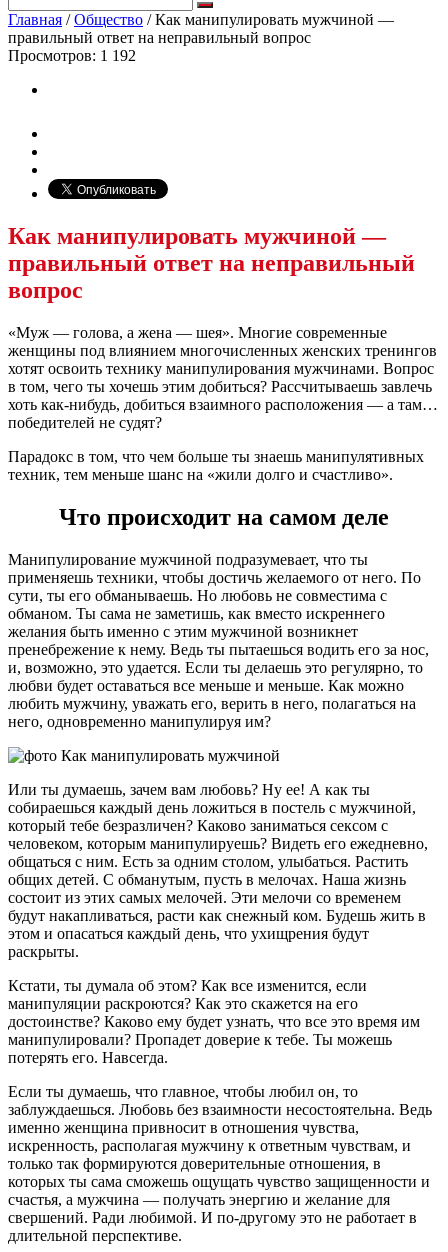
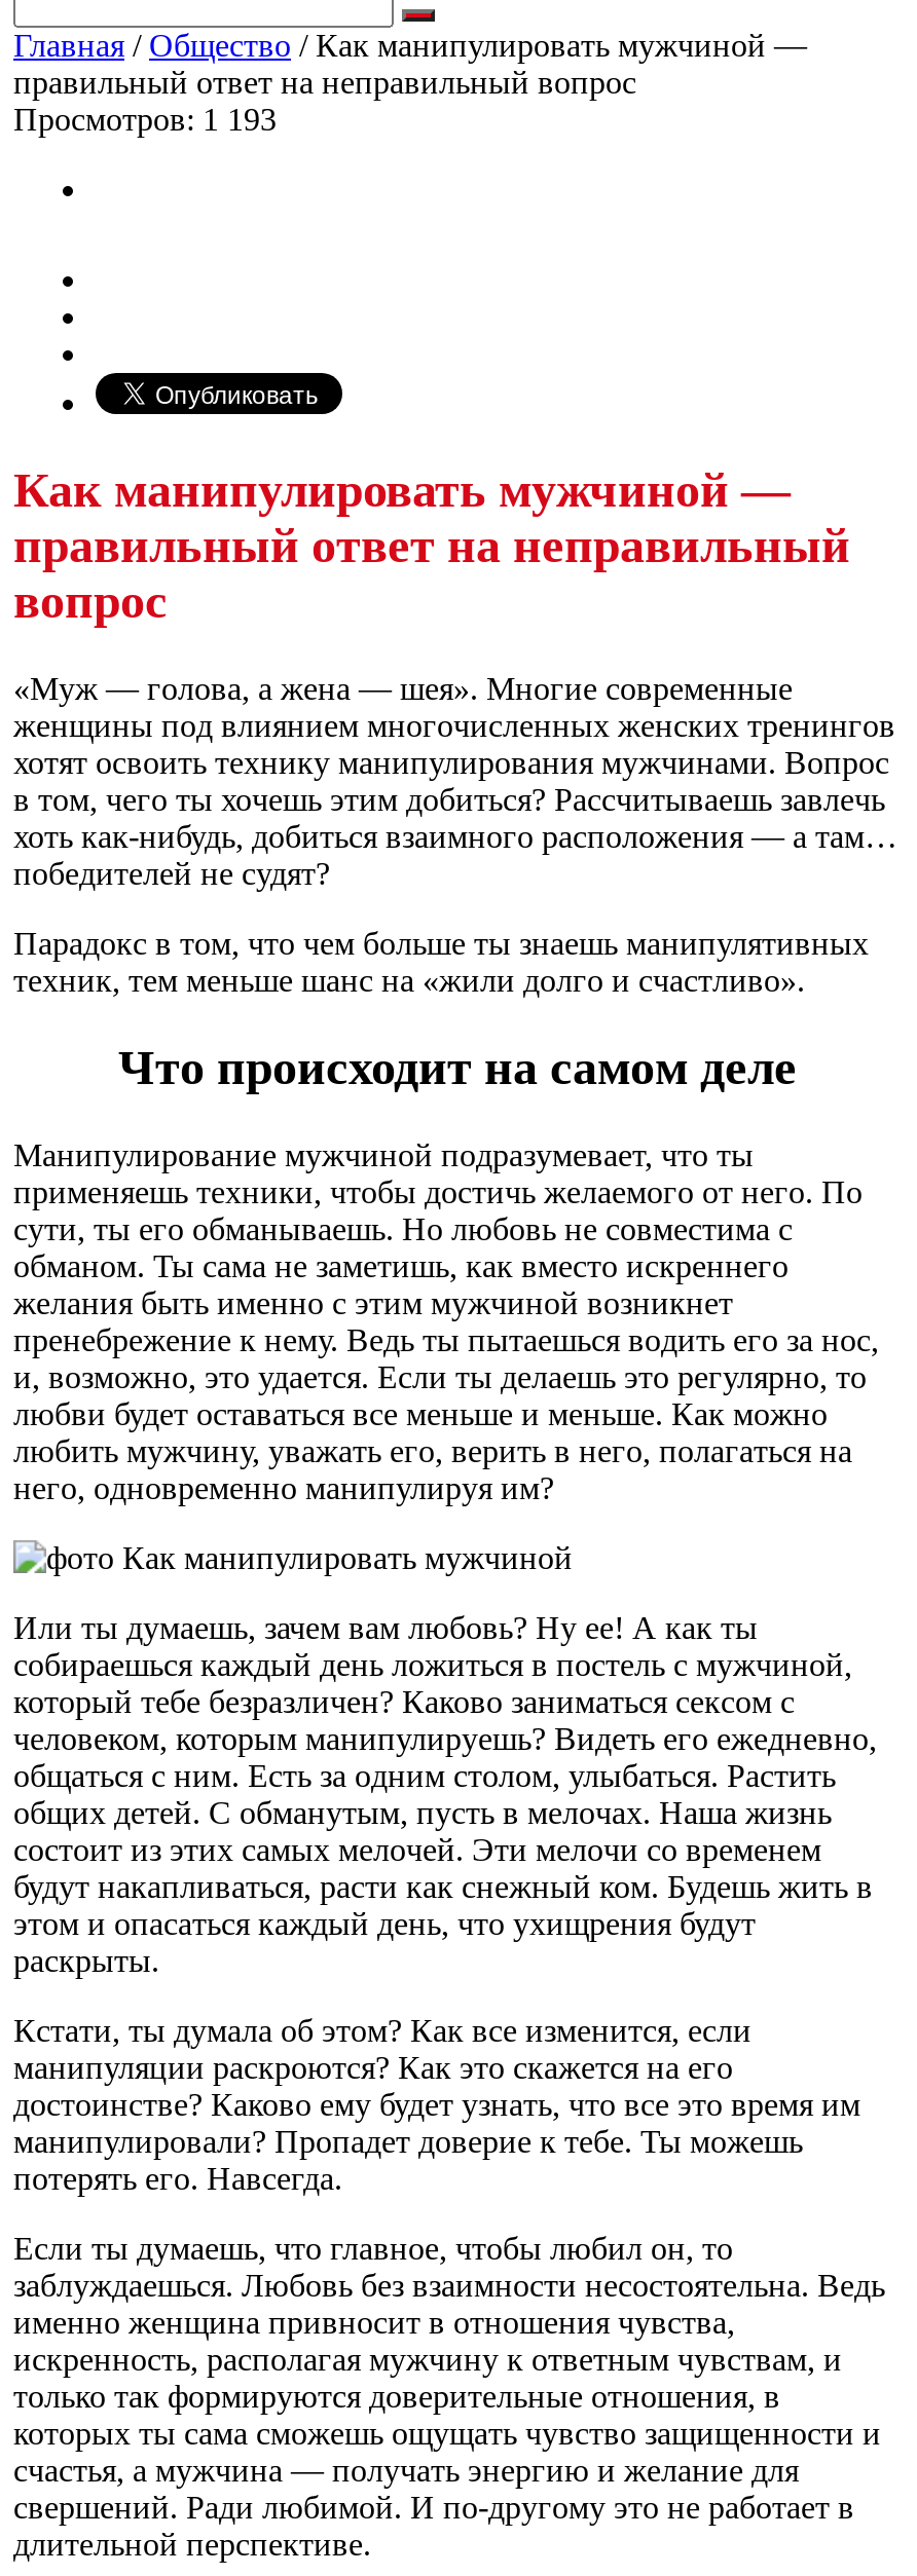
[8,47,136,64] Просмотров: 1 192 -> [13,102,277,137] Просмотров: 1 193

